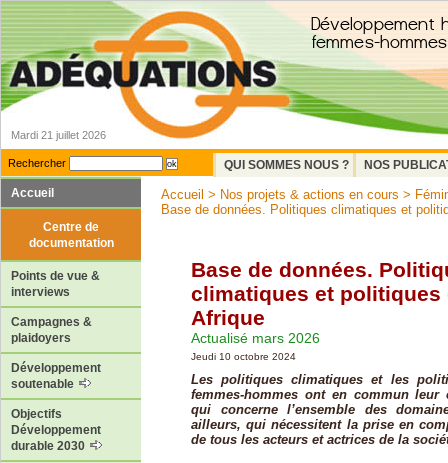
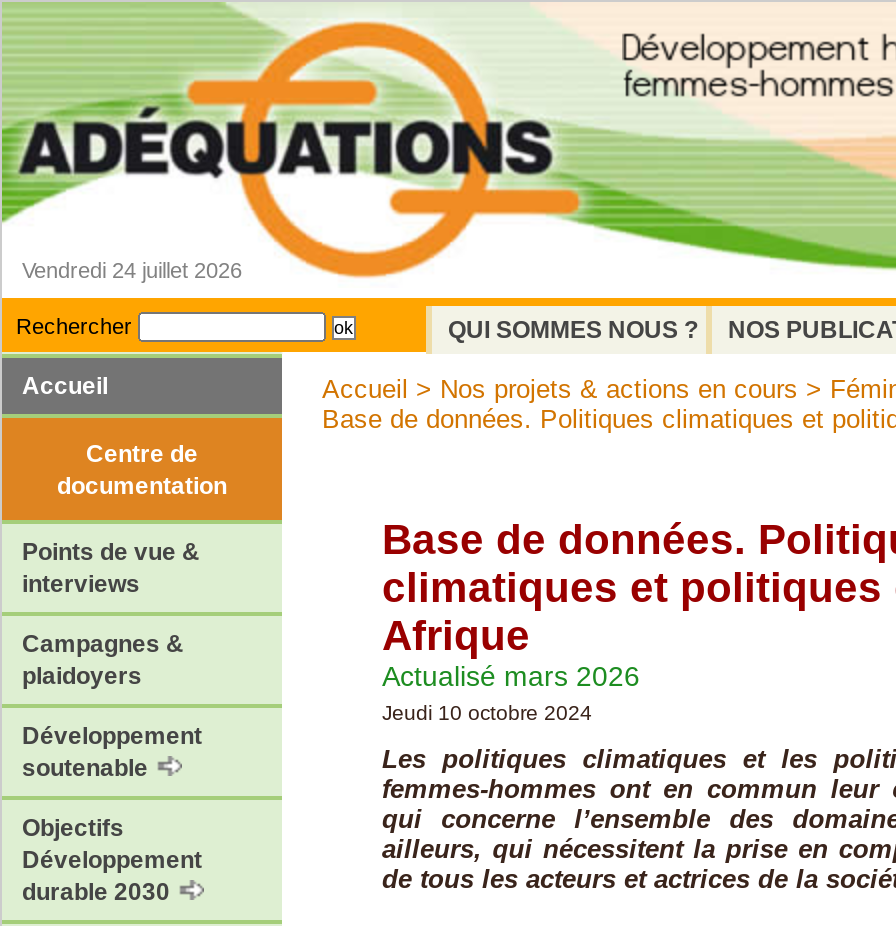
[11,129,106,141] Mardi 21 juillet 2026 -> [22,258,242,282] Vendredi 24 juillet 2026

